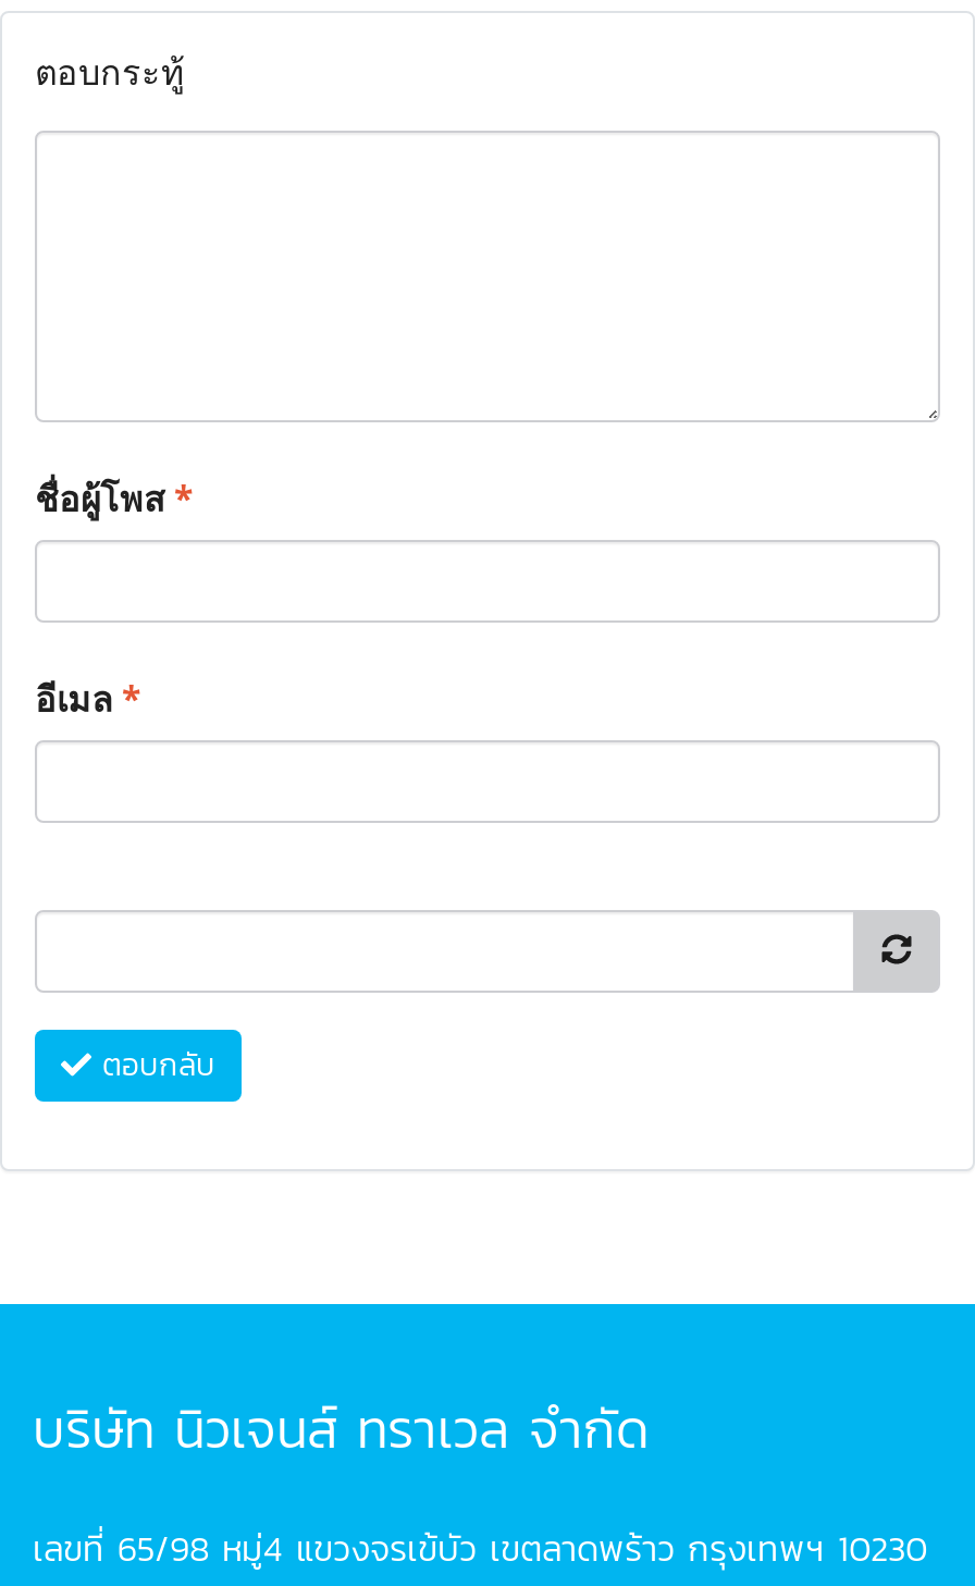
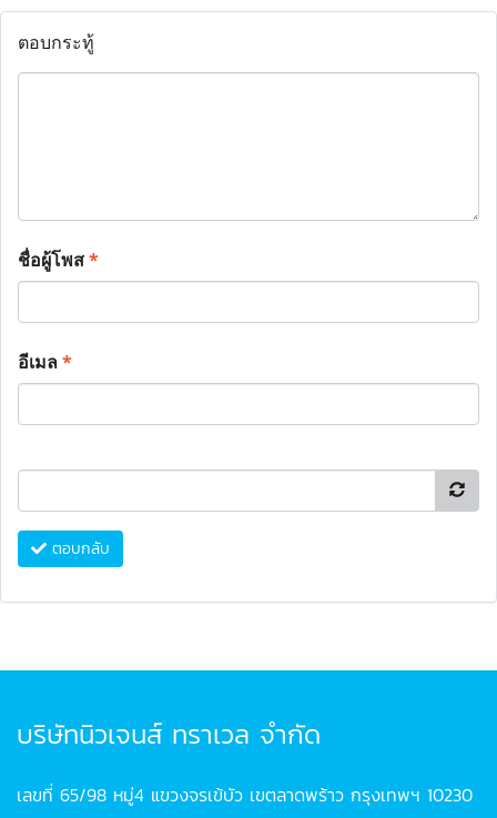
[33,1391,649,1468] บริษัท นิวเจนส์ ทราเวล จำกัด -> [17,715,321,754] บริษัทนิวเจนส์ ทราเวล จำกัด

